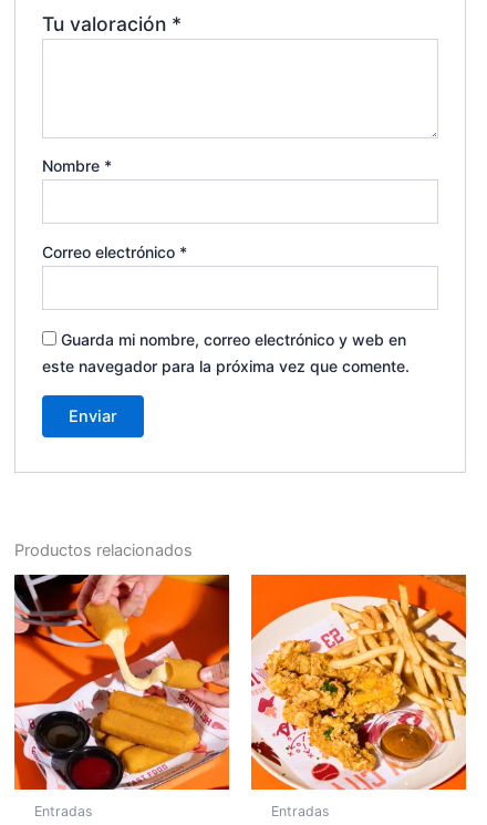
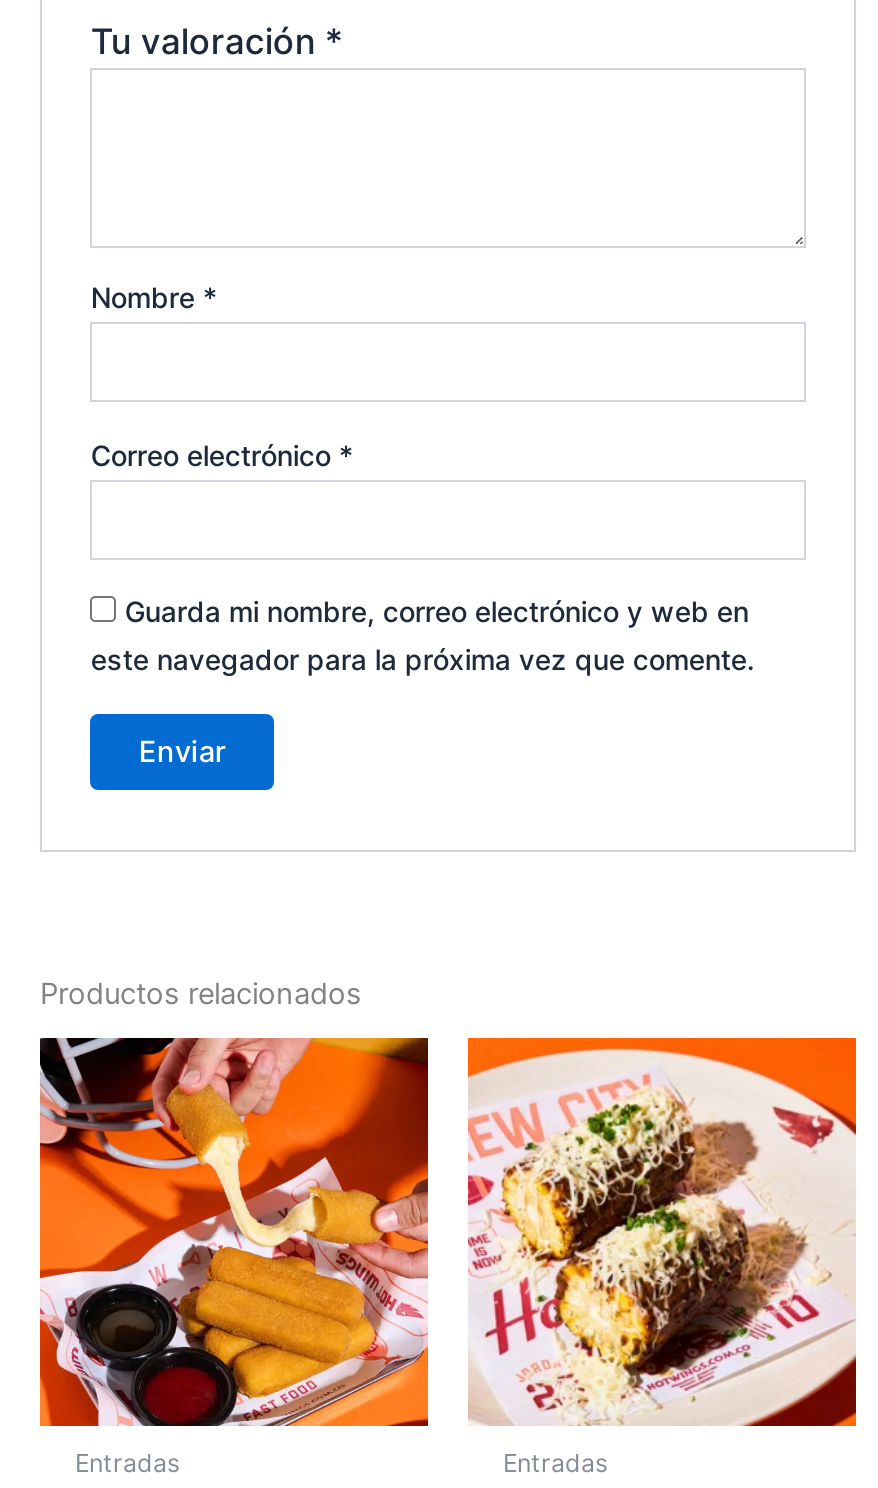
[250,574,467,791] [image] -> [466,1037,858,1429] [image]

